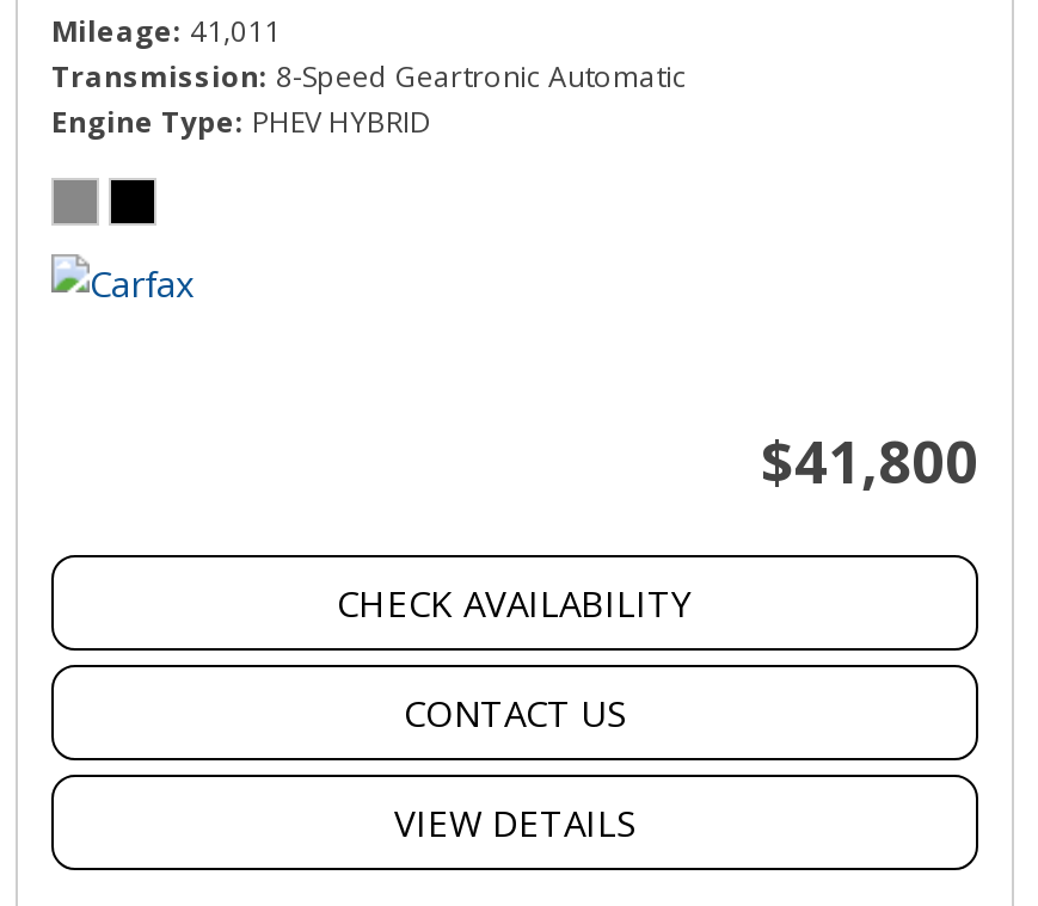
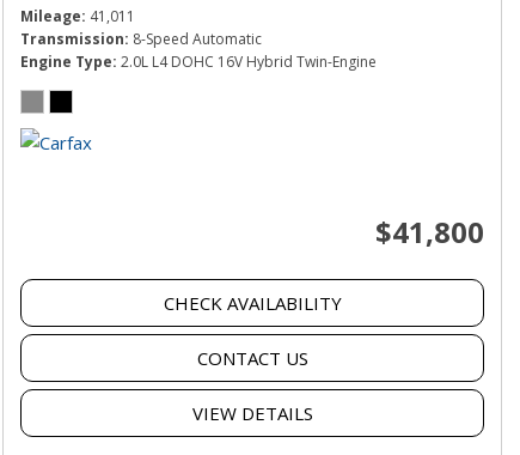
[51,56,687,142] Transmission 8-Speed Geartronic Automatic | Engine Type PHEV HYBRID -> [20,29,377,72] Transmission 8-Speed Automatic | Engine Type 2.0L L4 DOHC 16V Hybrid Twin-Engine

